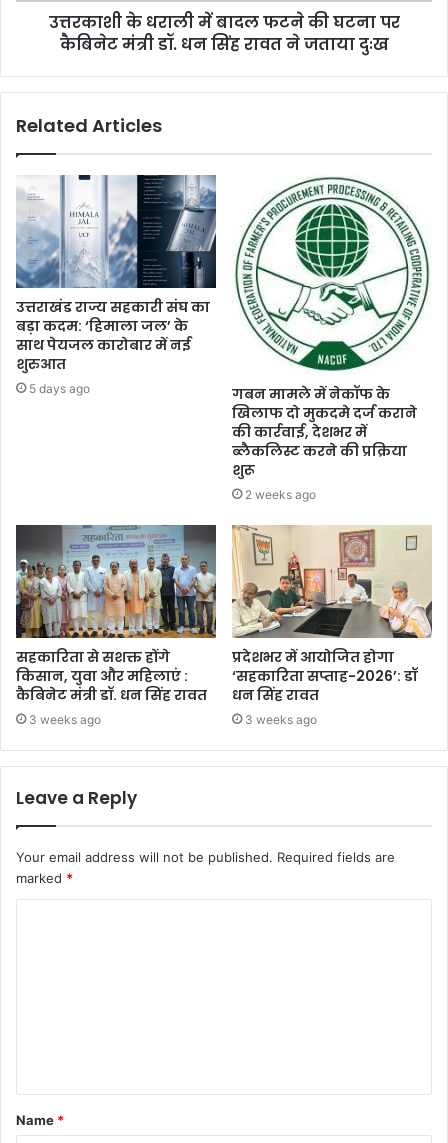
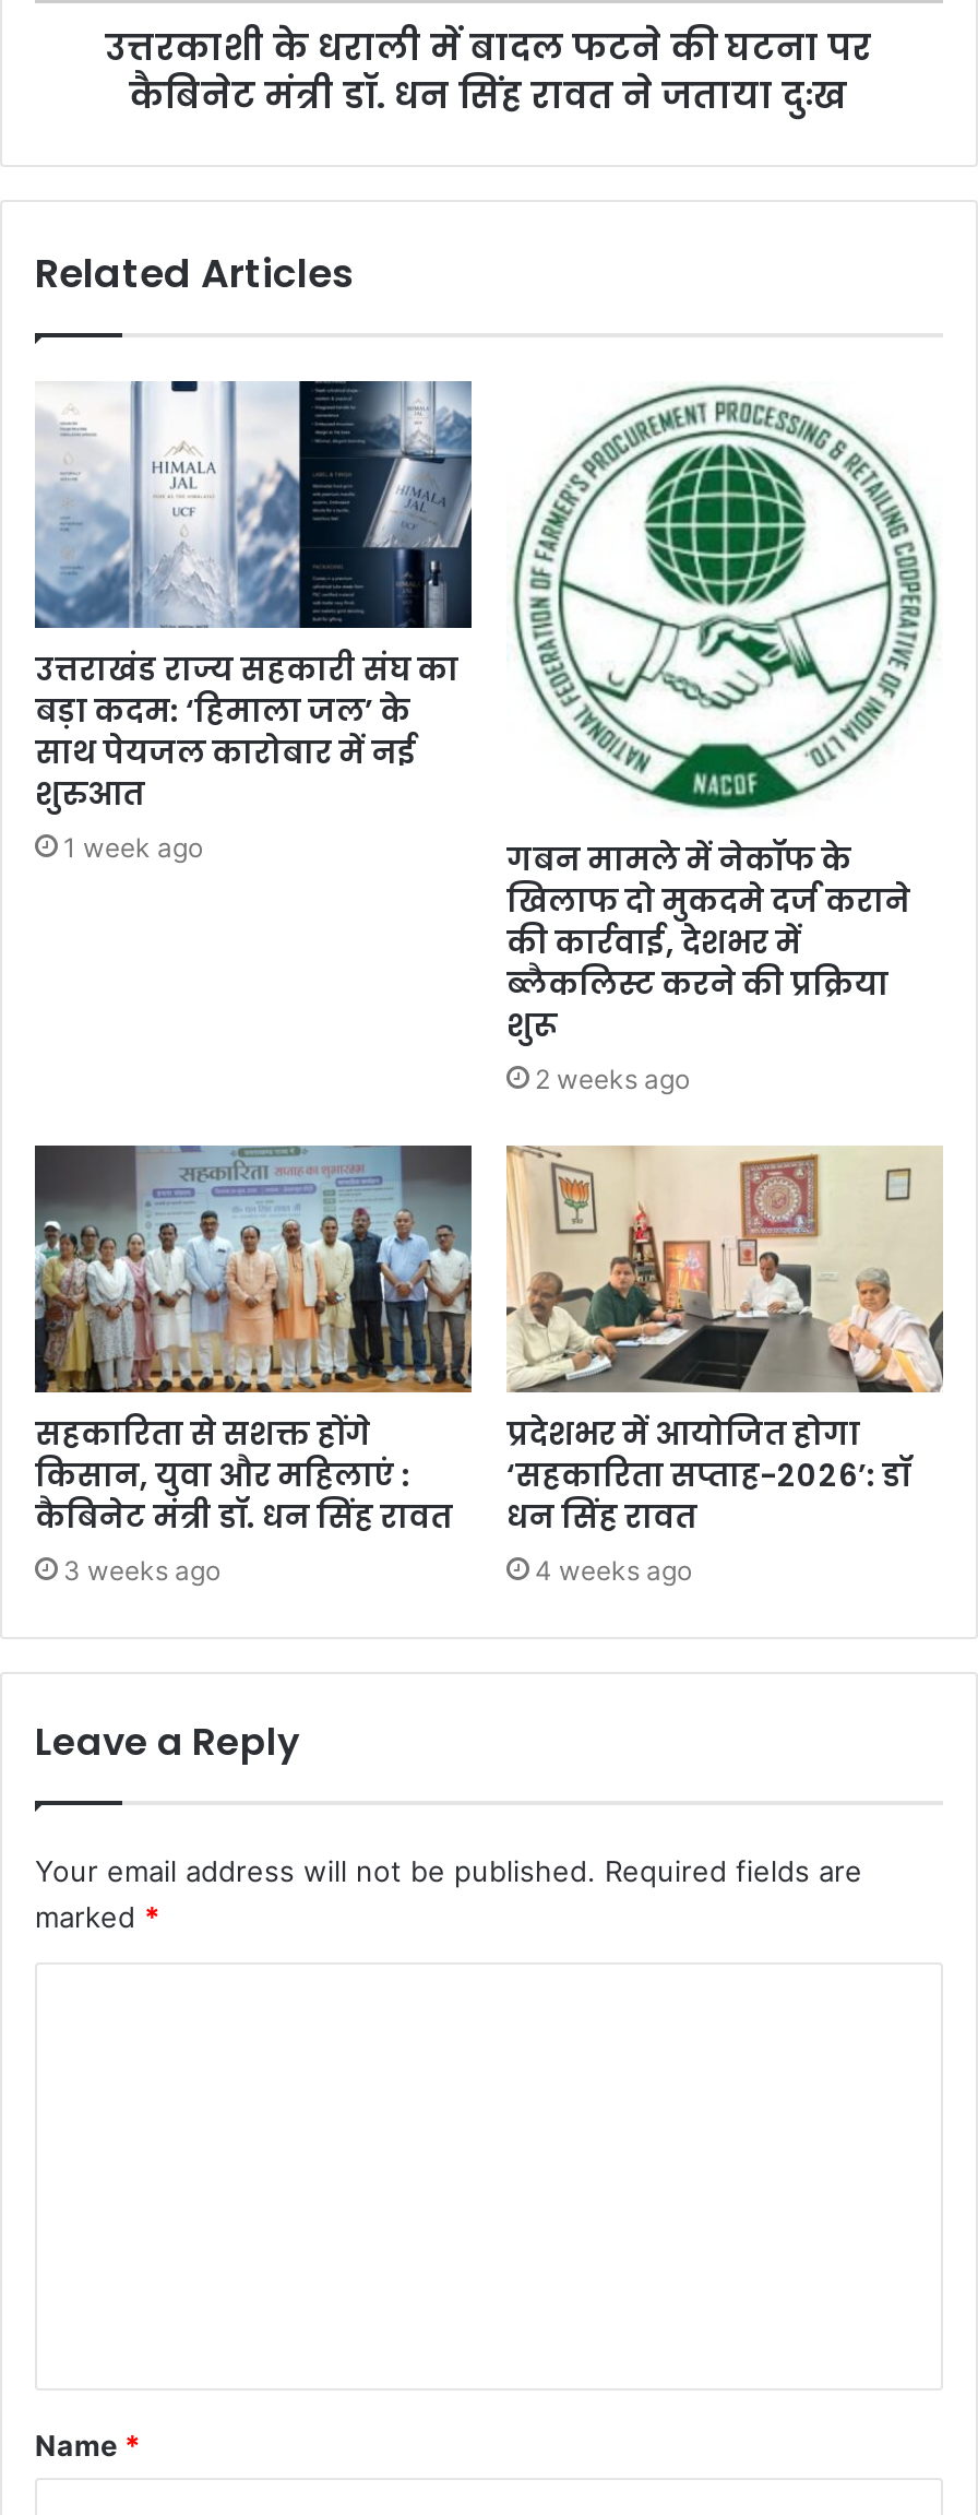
[29,381,90,396] 5 days ago -> [63,831,203,864] 1 week ago
[245,712,317,727] 3 weeks ago -> [535,1554,692,1587] 4 weeks ago

